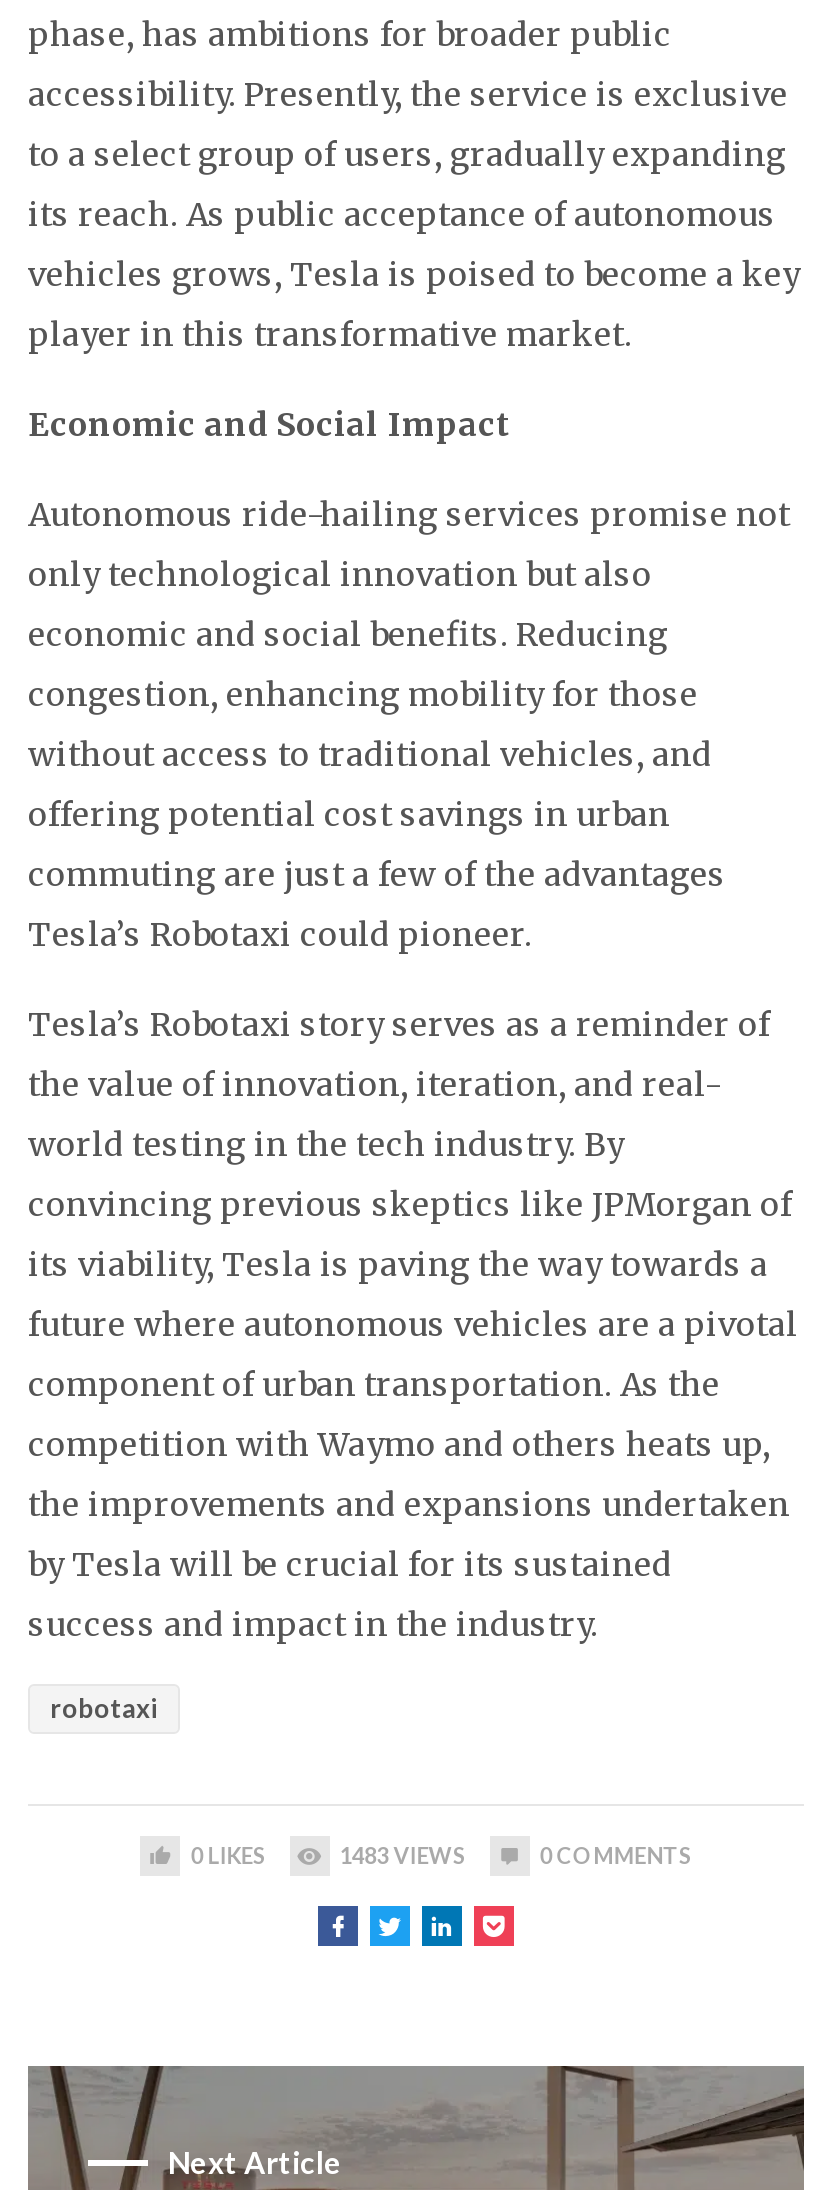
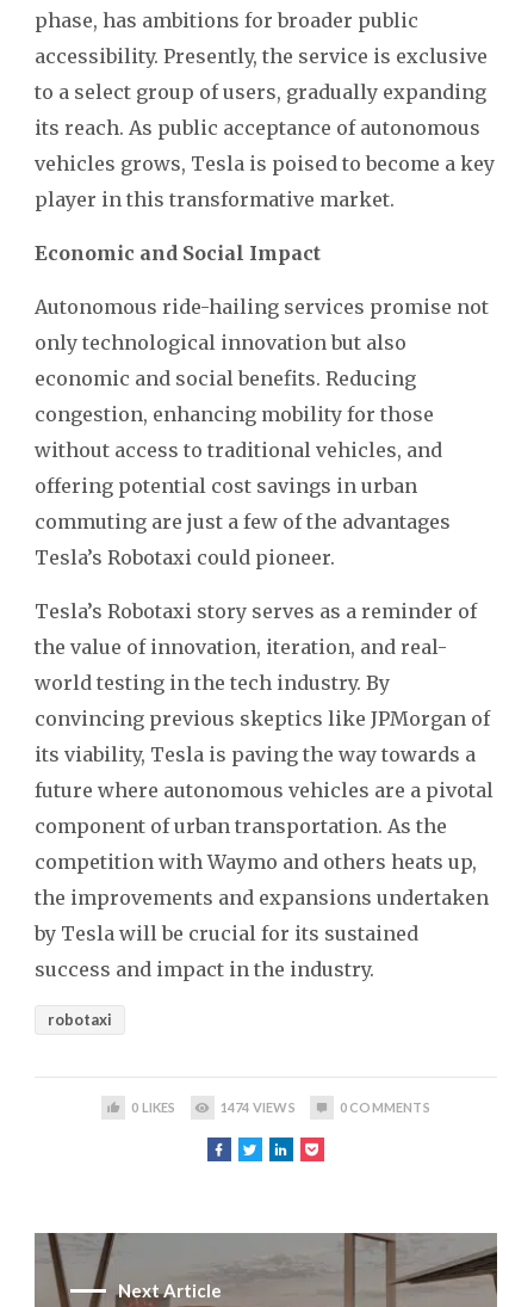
[339,1841,465,1867] 1483 VIEWS -> [220,1099,295,1114] 1474 VIEWS

